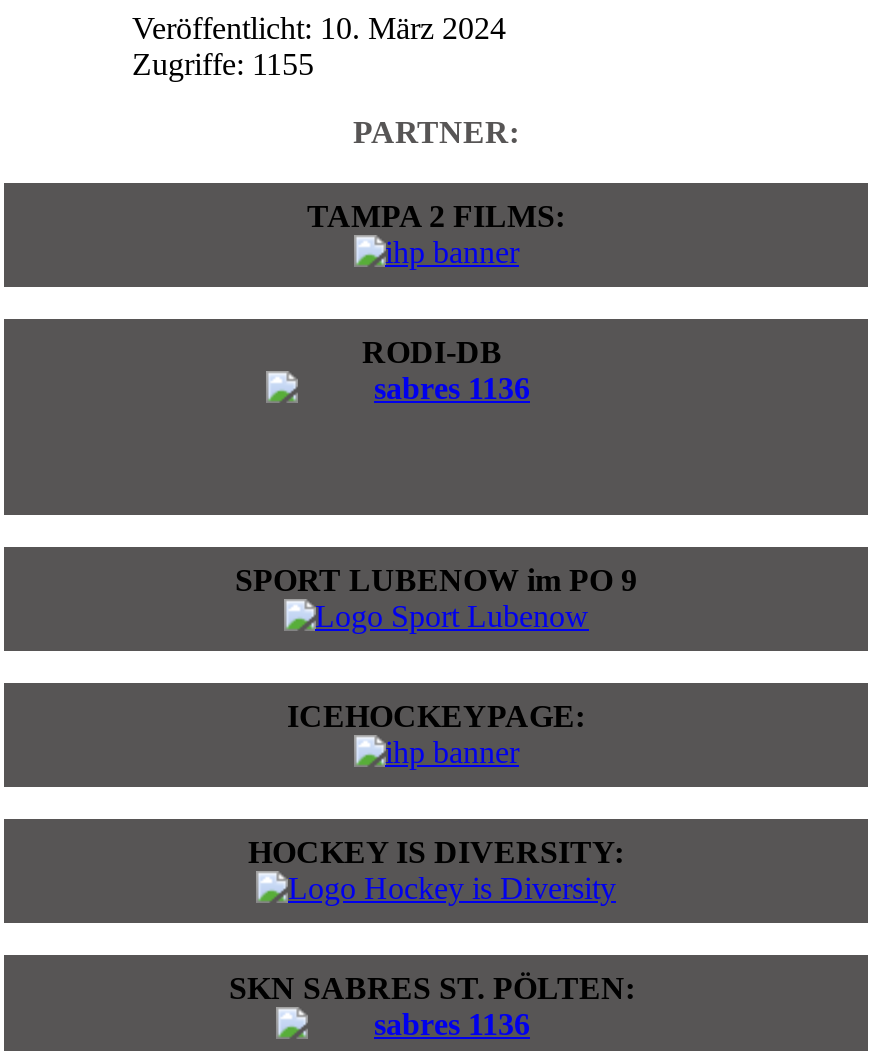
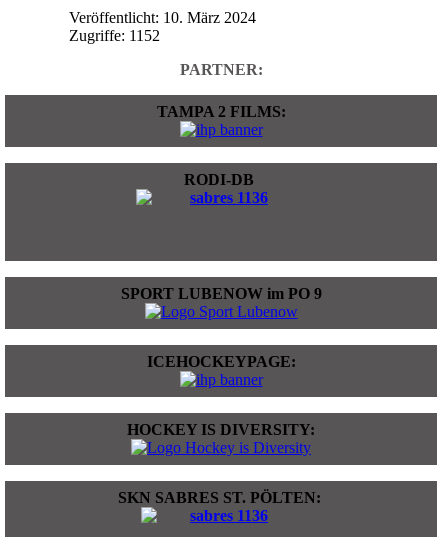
[132,47,314,81] Zugriffe: 1155 -> [69,27,160,44] Zugriffe: 1152

